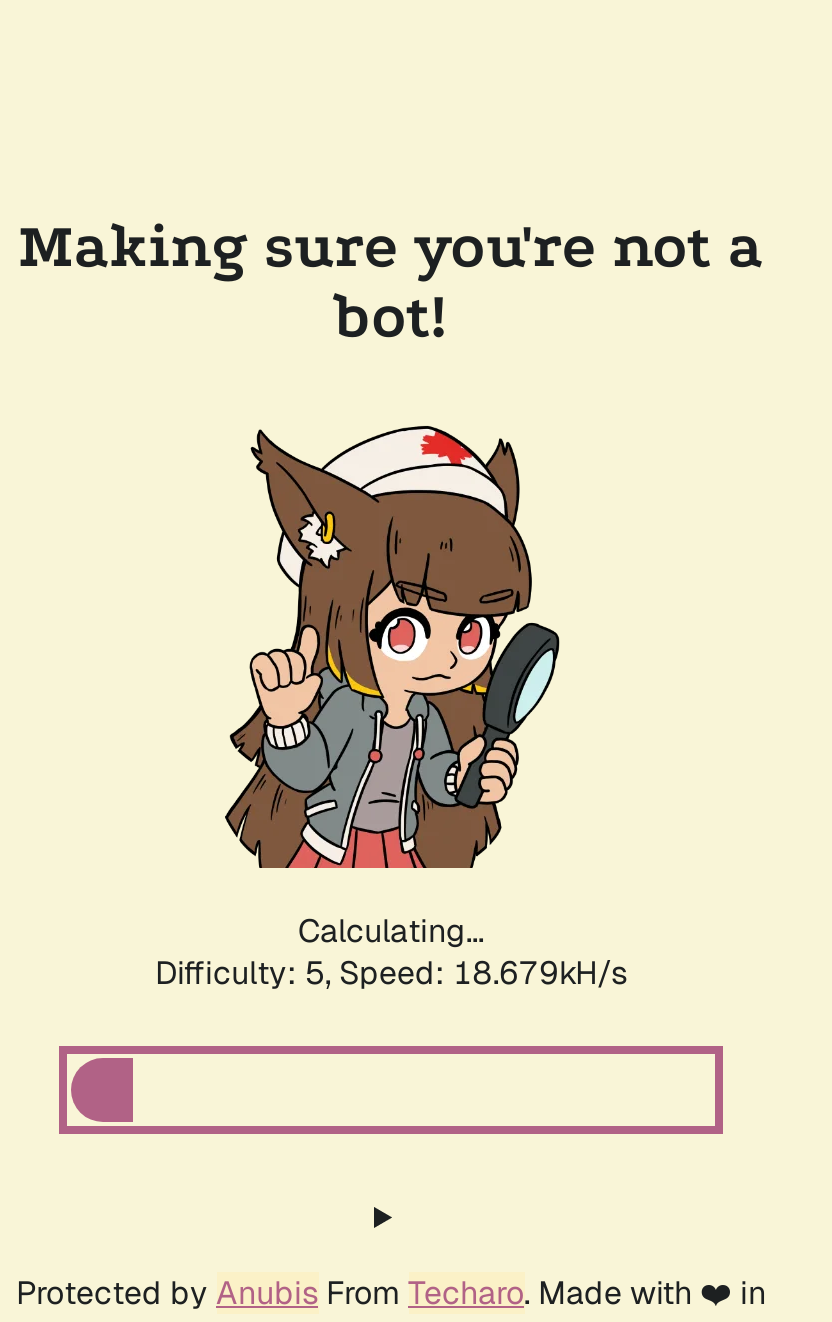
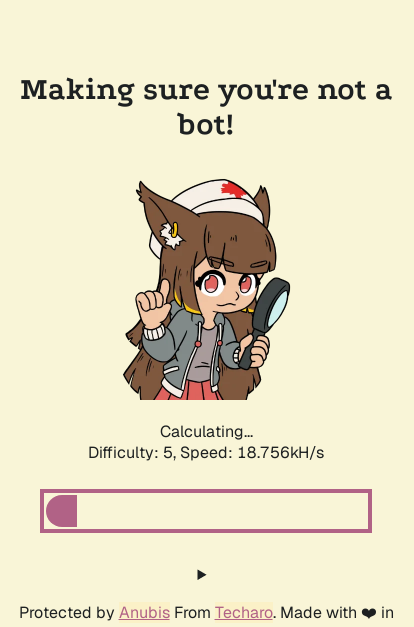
[155,952,627,994] Difficulty: 5, Speed: 18.679kH/s -> [88,442,324,463] Difficulty: 5, Speed: 18.756kH/s

